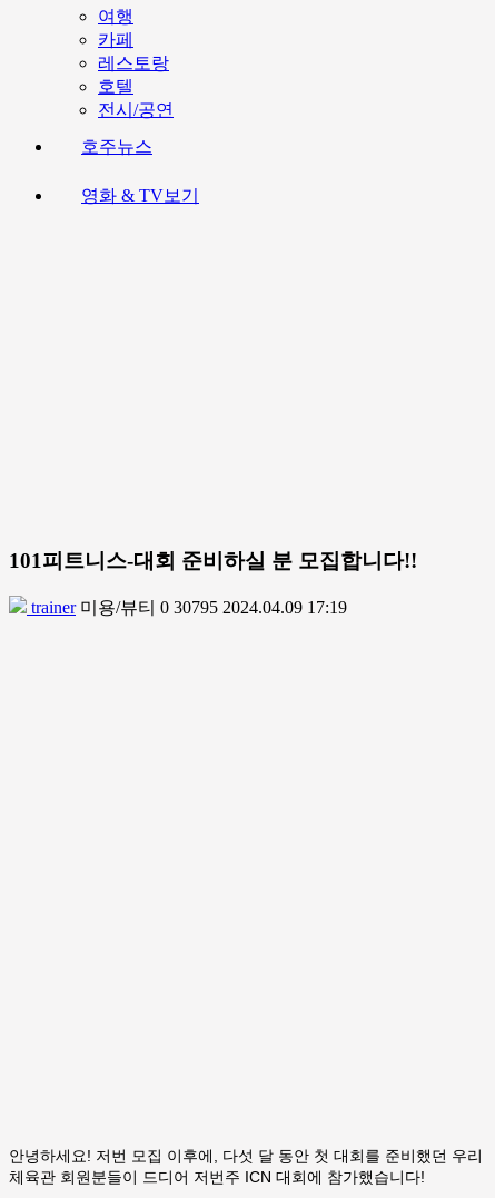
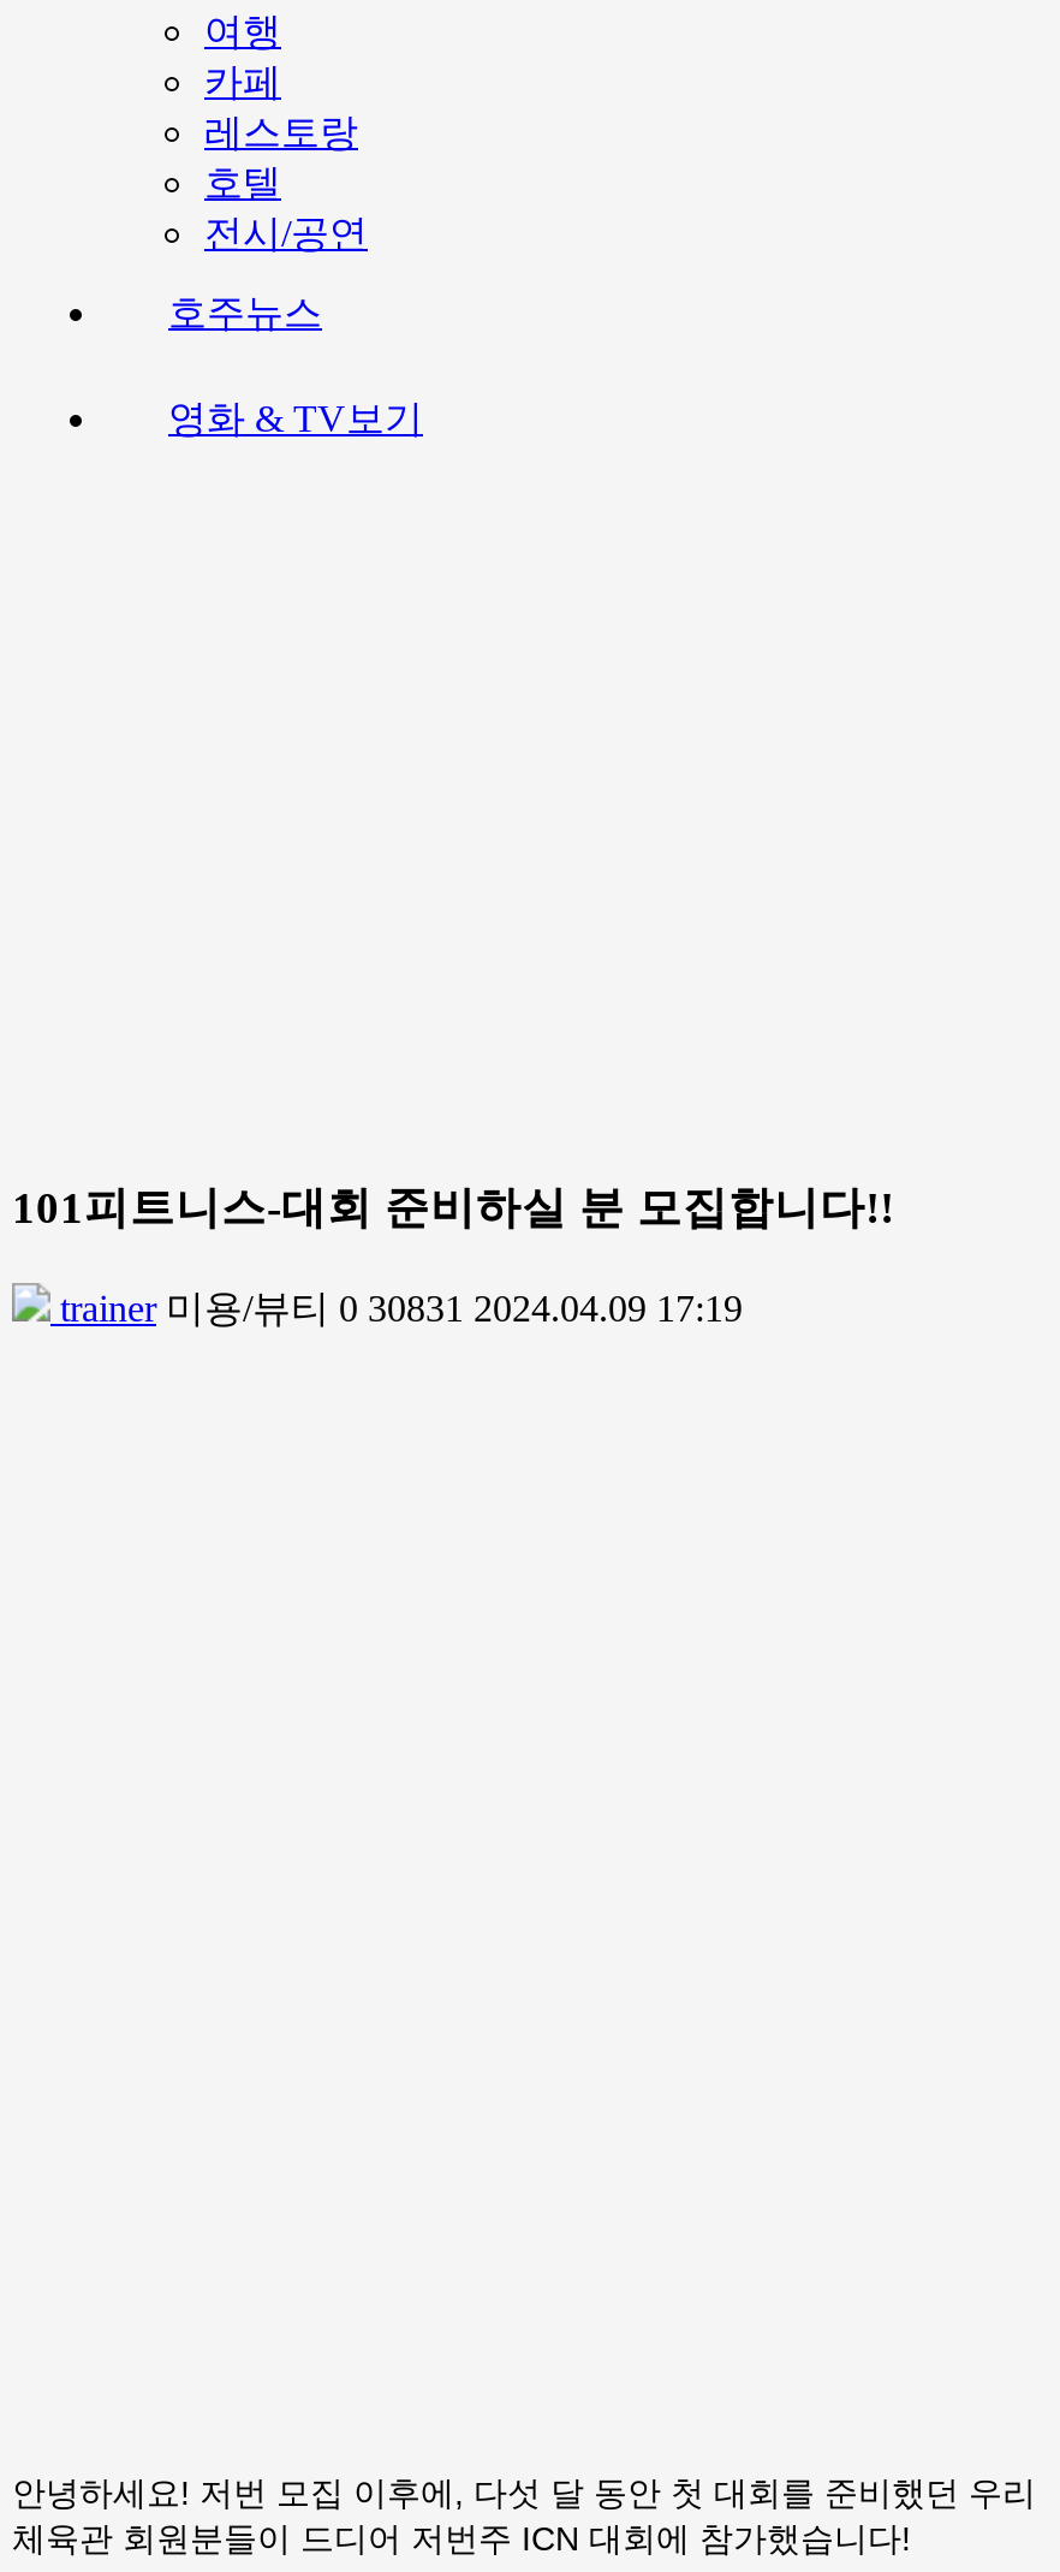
[27,598,347,617] trainer 미용/뷰티 0 30795 2024.04.09 17:19 -> [50,1289,743,1330] trainer 미용/뷰티 0 30831 2024.04.09 17:19

